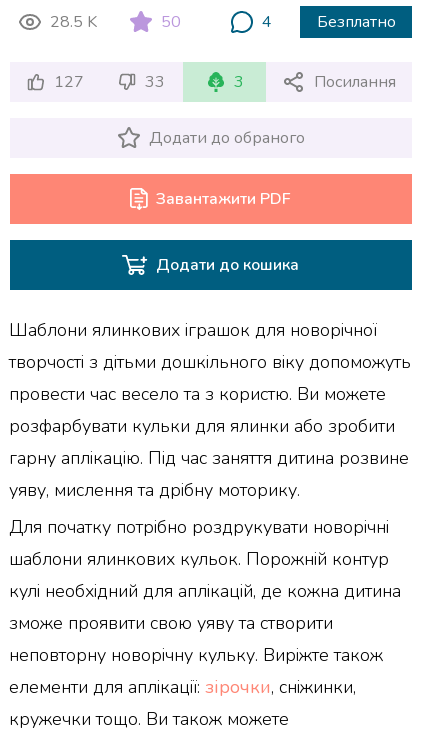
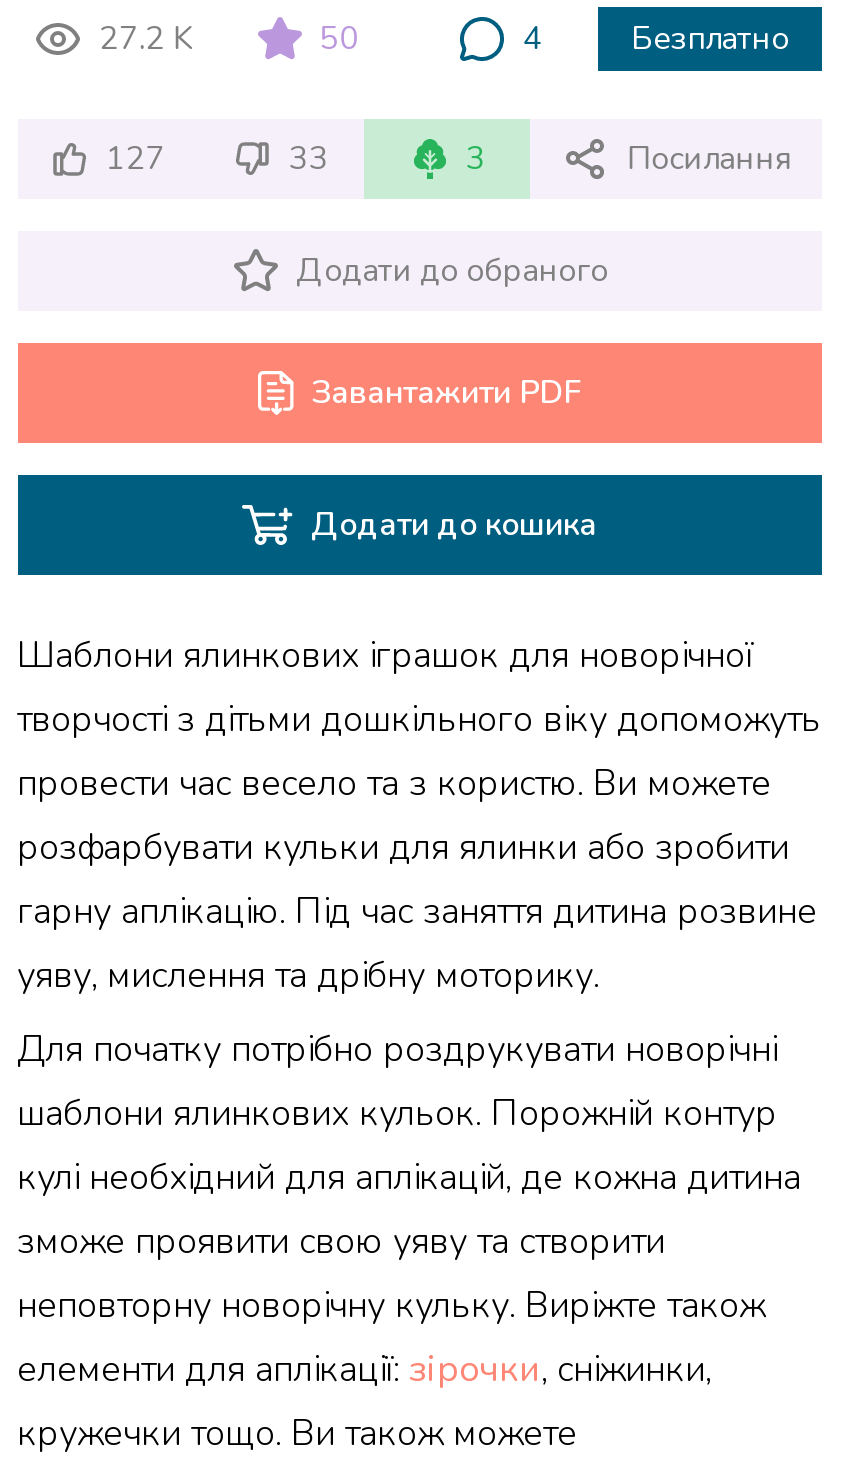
[50,11,97,33] 28.5 K -> [99,18,193,62] 27.2 K

